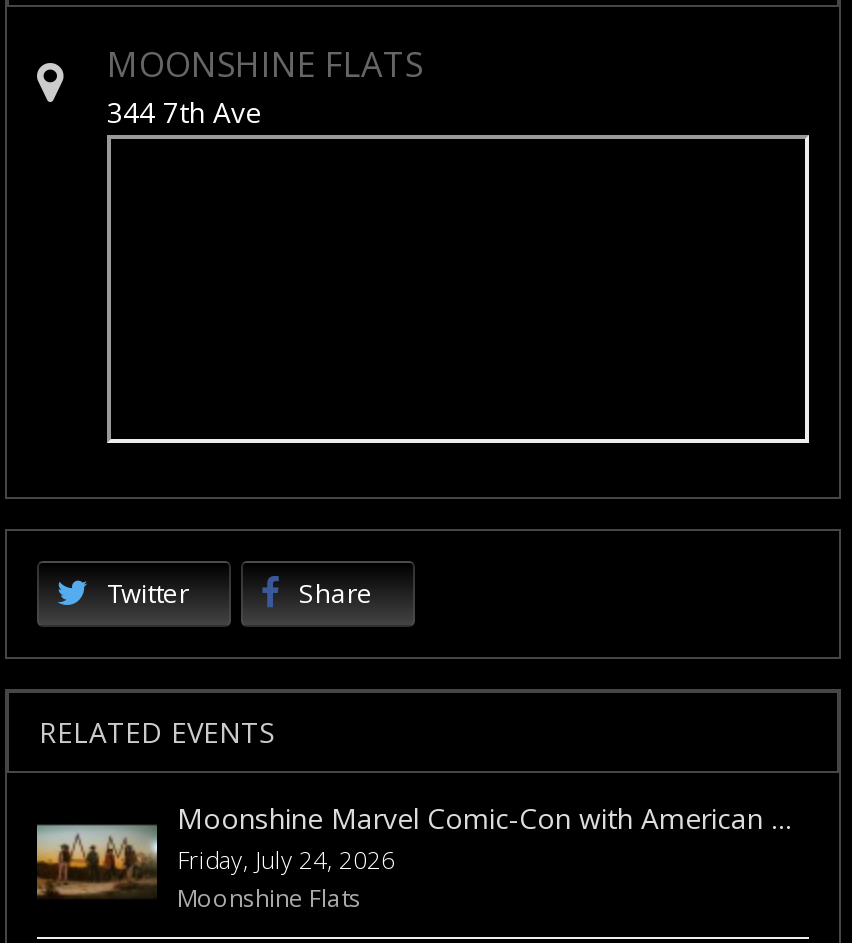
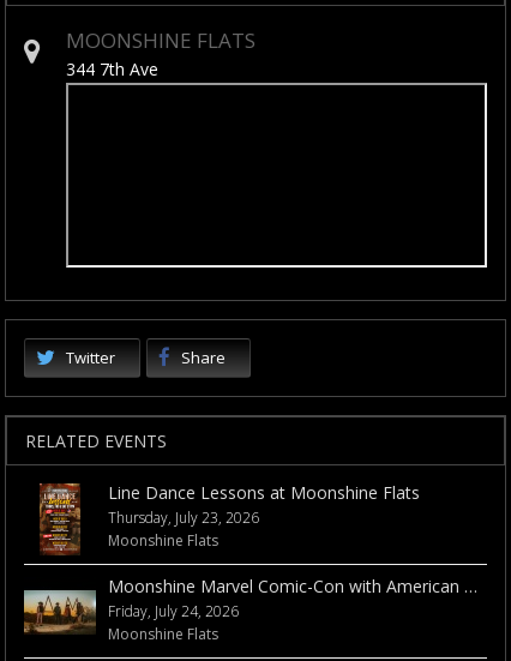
none -> [24,481,420,555] [image] | Line Dance Lessons at Moonshine Flats | Thursday, July 23, 2026 | Moonshine Flats

